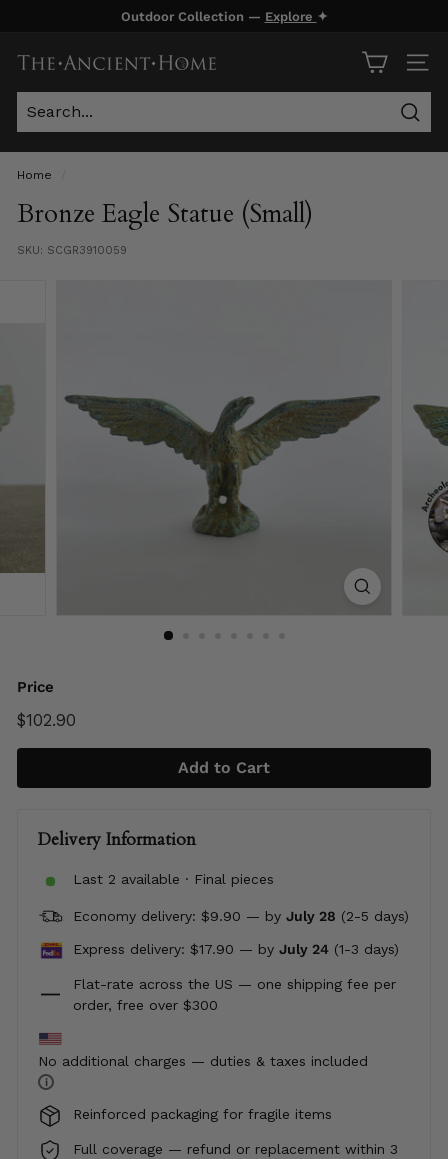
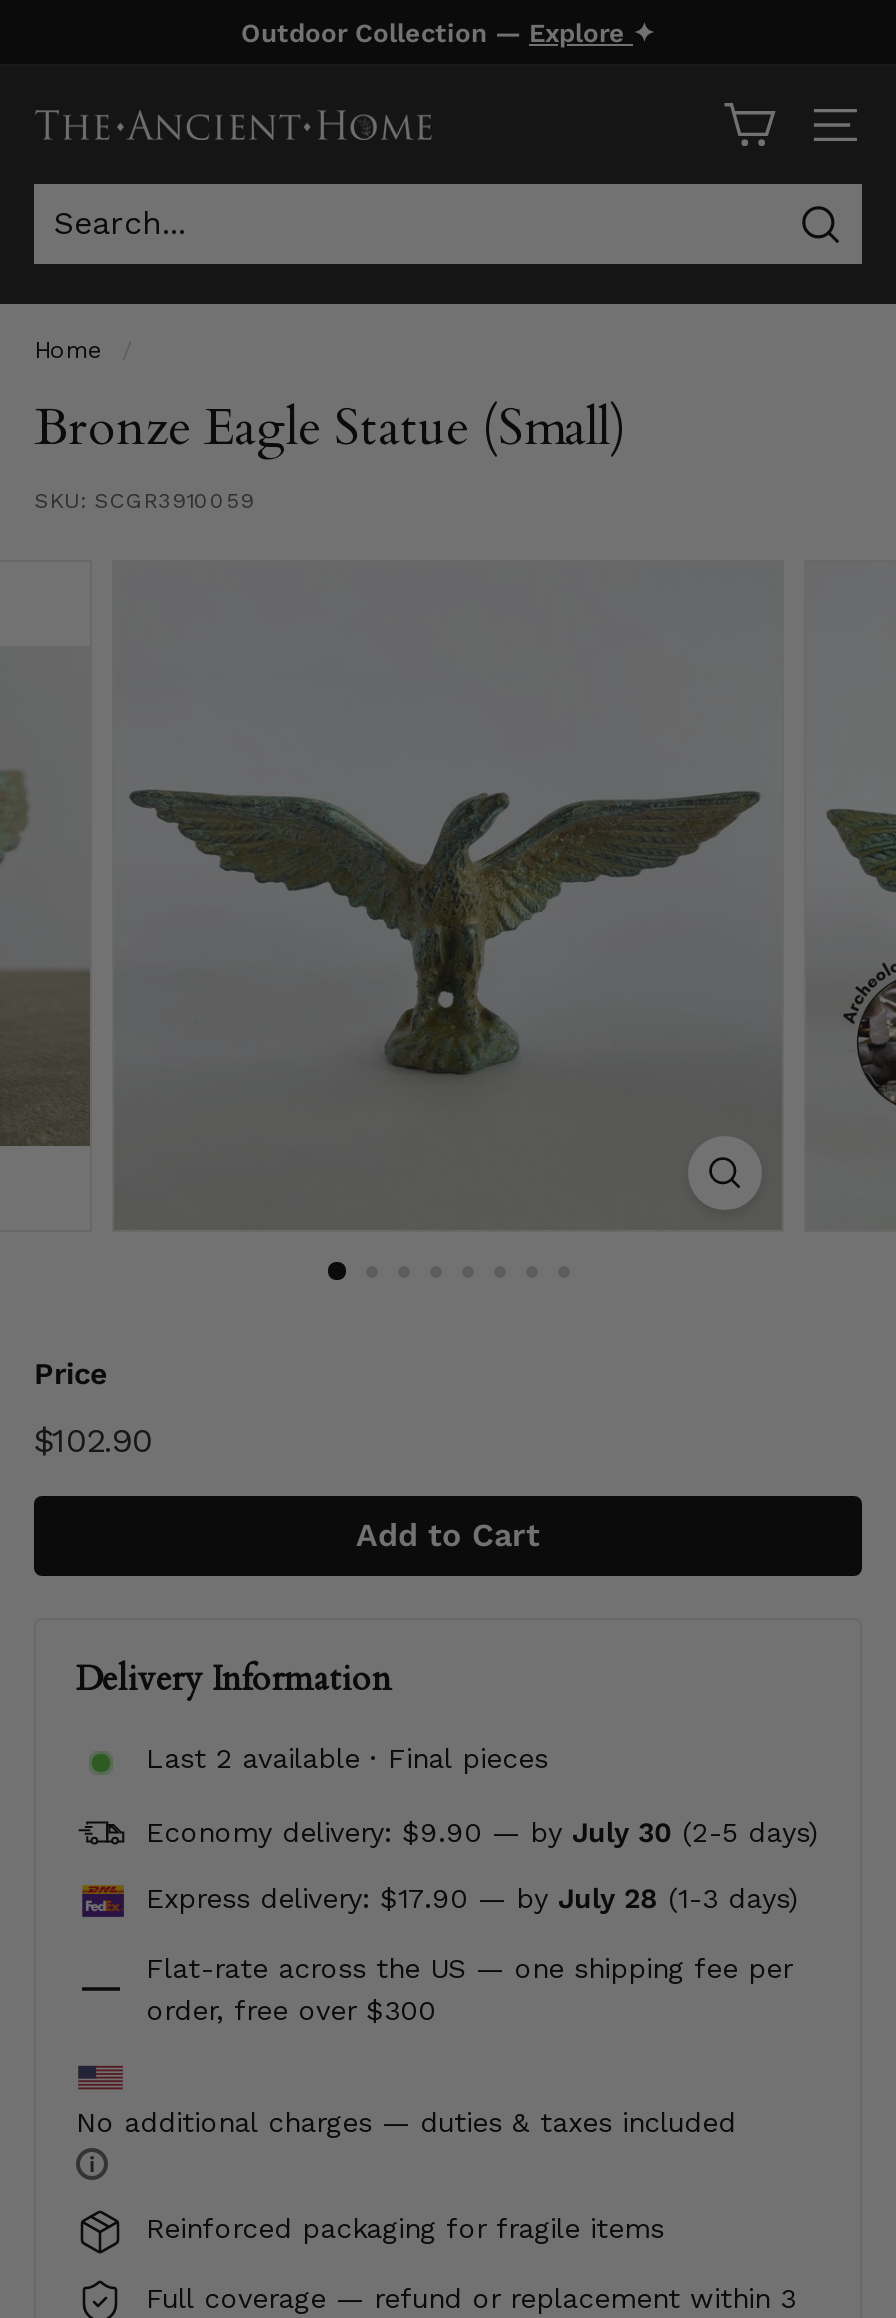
[73,907,409,923] Economy delivery: $9.90 — by July 28 (2-5 days) -> [146,1815,818,1847] Economy delivery: $9.90 — by July 30 (2-5 days)
[73,940,399,956] Express delivery: $17.90 — by July 24 (1-3 days) -> [146,1881,798,1913] Express delivery: $17.90 — by July 28 (1-3 days)

